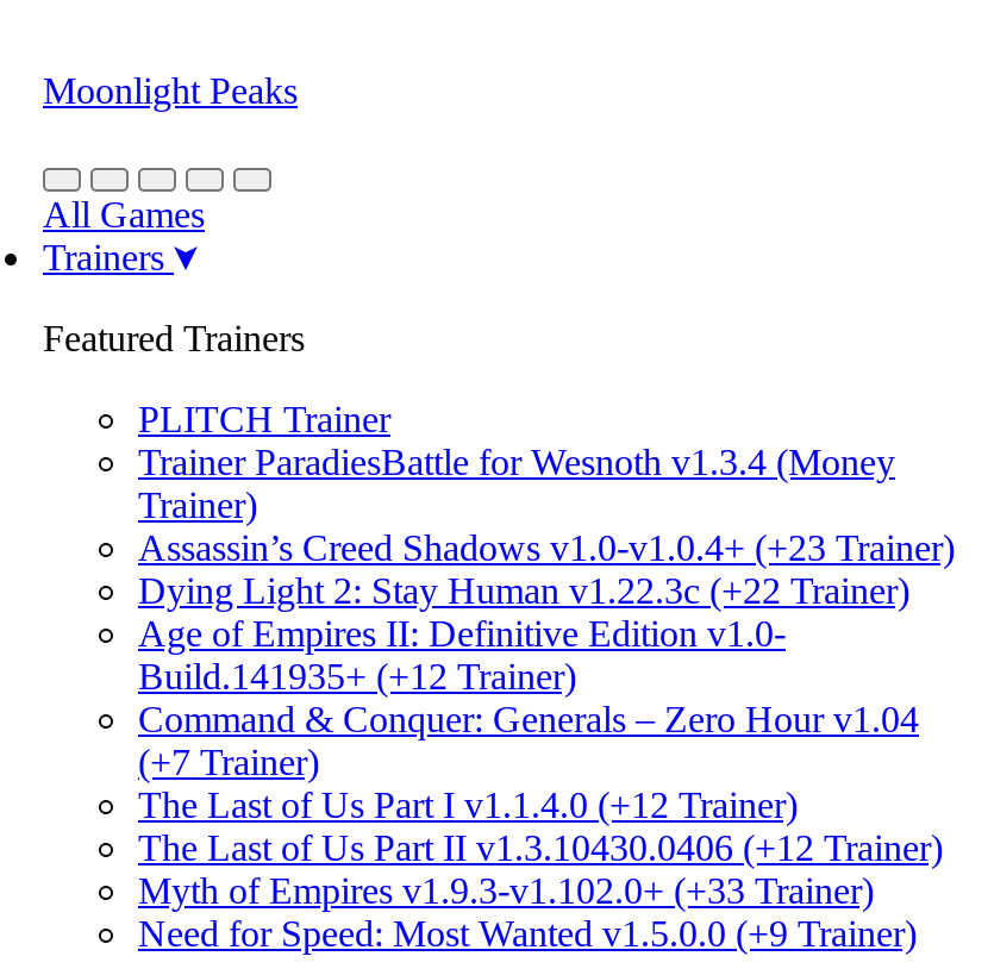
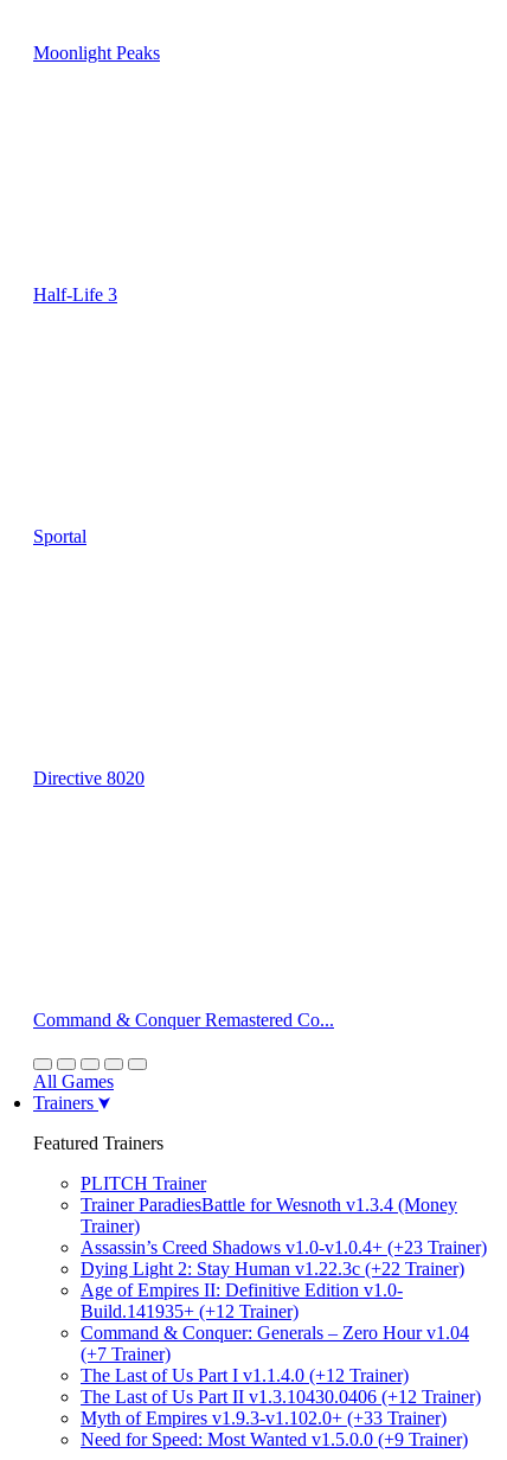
none -> [33,284,117,305] Half-Life 3
none -> [33,526,86,546] Sportal
none -> [33,768,145,788] Directive 8020
none -> [33,1010,334,1030] Command & Conquer Remastered Co...

